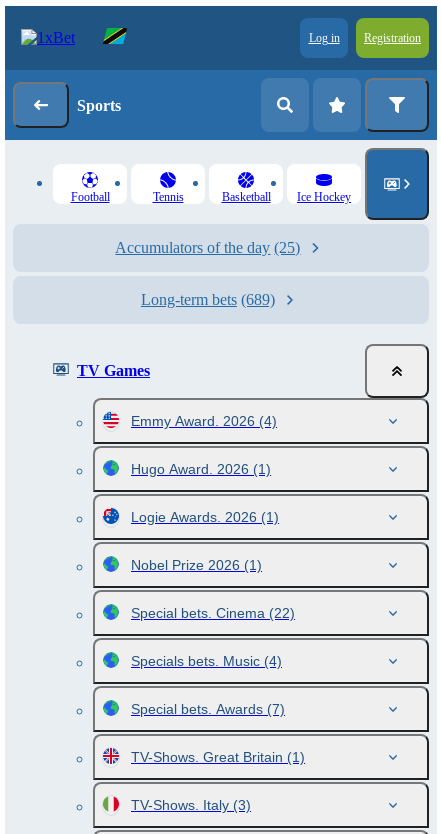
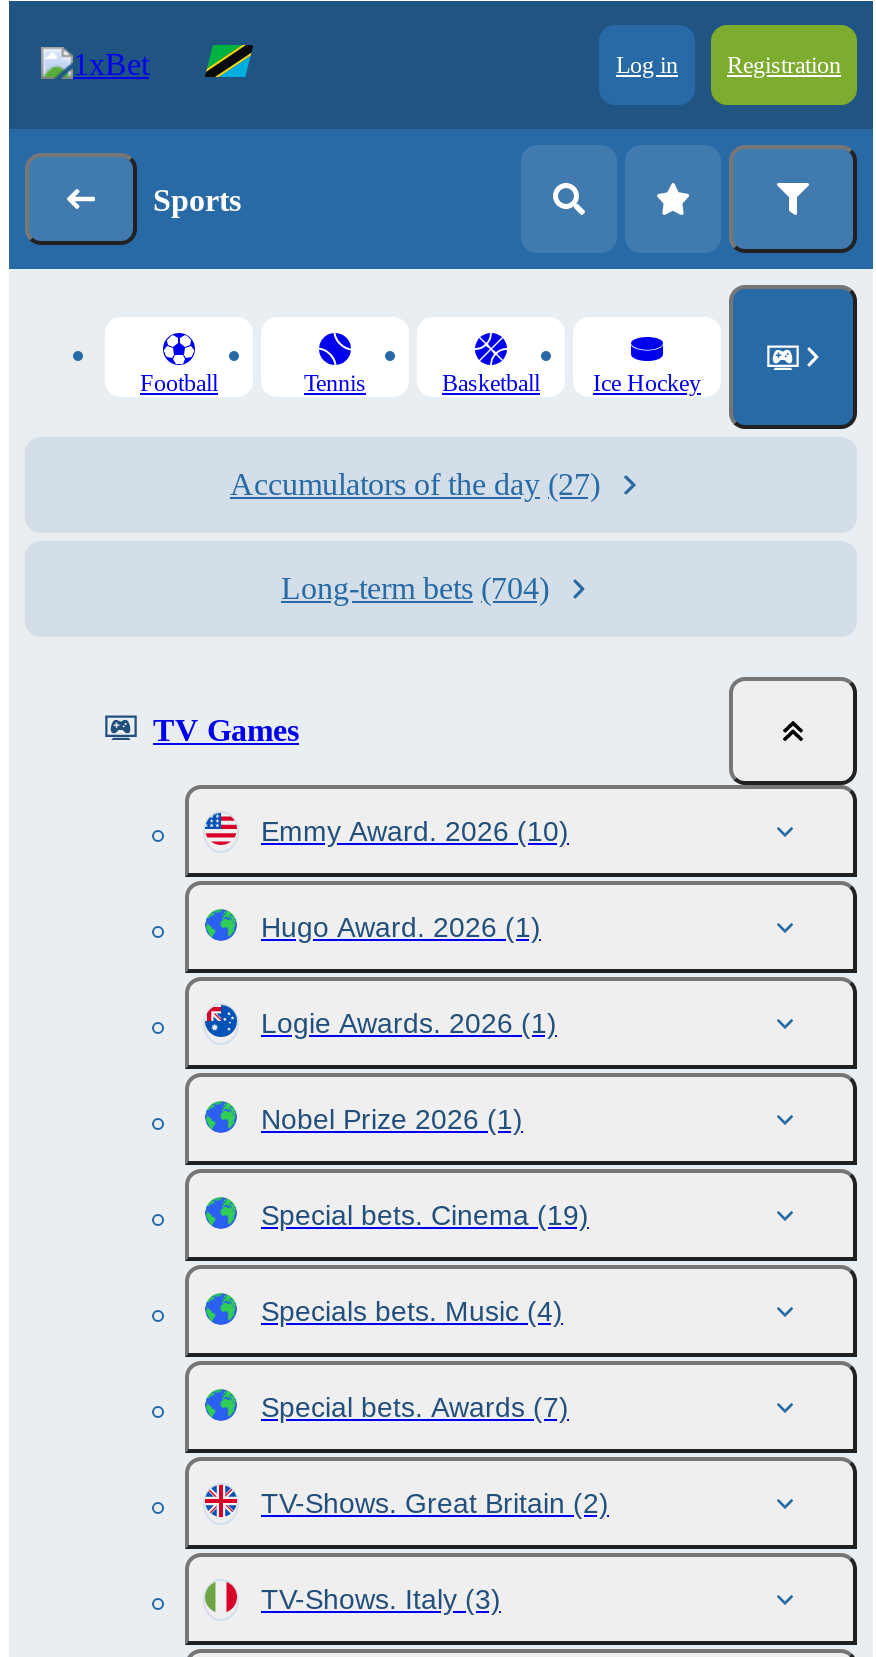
[115,239,300,256] Accumulators of the day (25) -> [230,467,600,501] Accumulators of the day (27)
[141,291,275,308] Long-term bets (689) -> [281,571,549,605] Long-term bets (704)
[131,413,277,429] Emmy Award. 2026 (4) -> [261,815,569,847] Emmy Award. 2026 (10)
[131,605,295,621] Special bets. Cinema (22) -> [261,1199,589,1231] Special bets. Cinema (19)
[131,749,305,765] TV-Shows. Great Britain (1) -> [261,1487,609,1519] TV-Shows. Great Britain (2)

